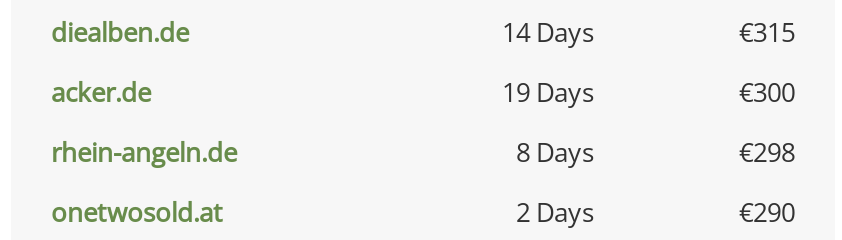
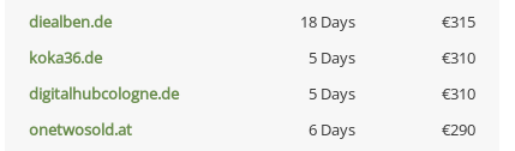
[502,14,594,50] 14 Days -> [300,11,355,32] 18 Days
[51,74,795,110] acker.de | 19 Days | €300 -> [29,47,475,68] koka36.de | 5 Days | €310
[51,134,795,170] rhein-angeln.de | 8 Days | €298 -> [29,83,475,104] digitalhubcologne.de | 5 Days | €310
[516,194,594,230] 2 Days -> [308,119,355,140] 6 Days

